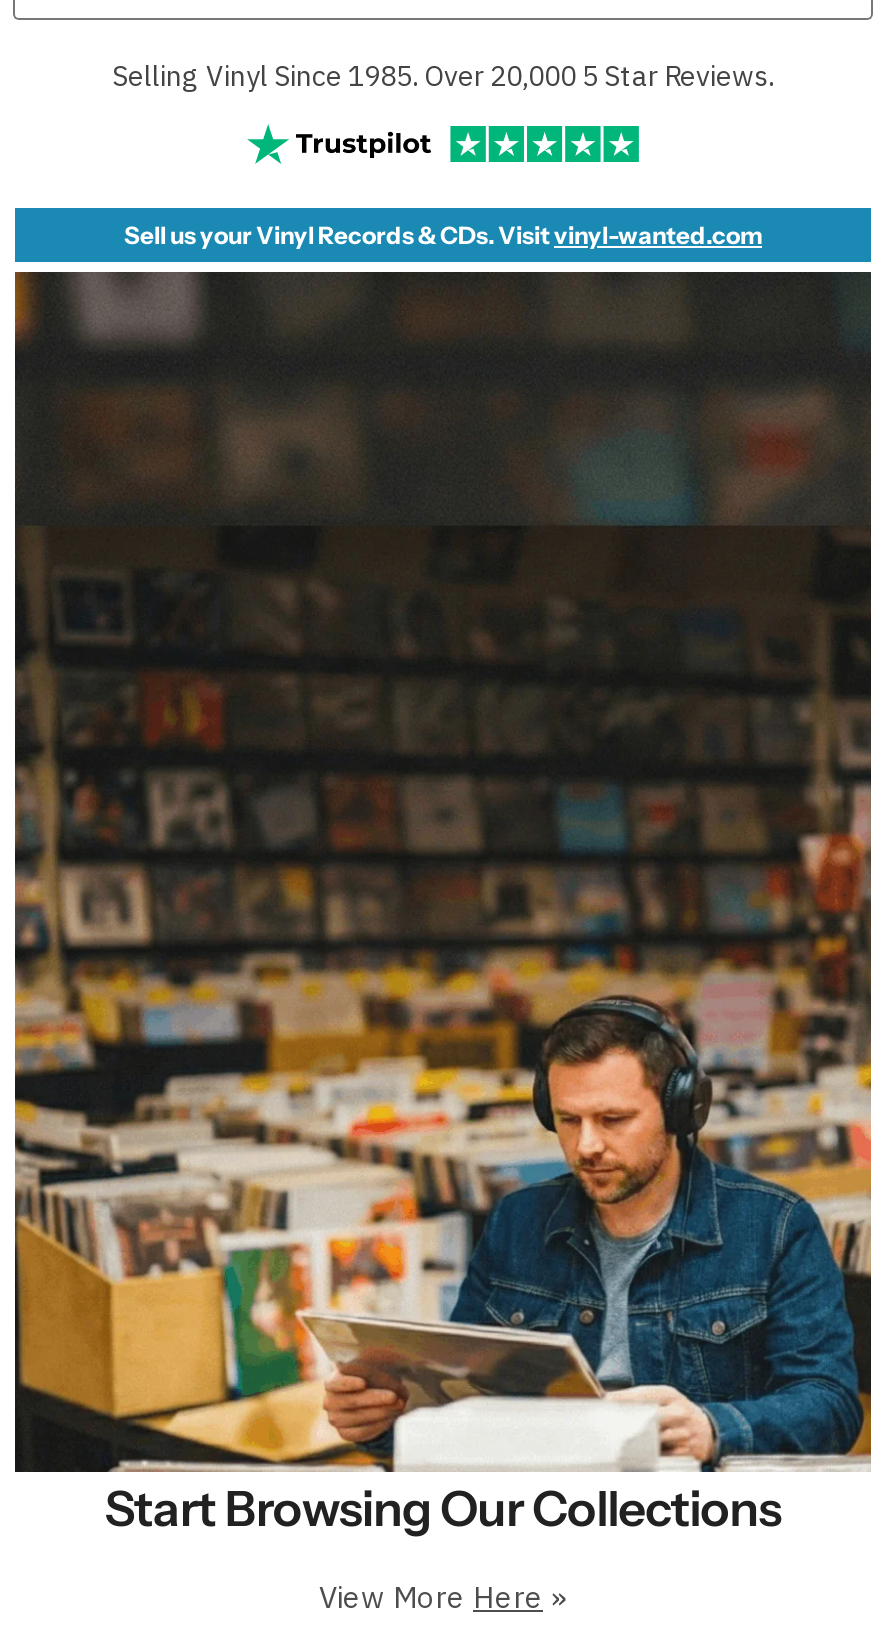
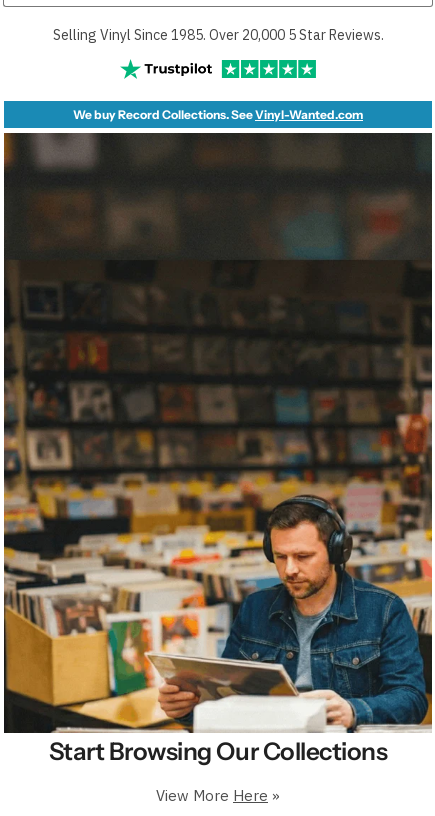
[124,220,762,250] Sell us your Vinyl Records & CDs. Visitvinyl-wanted.com -> [73,107,363,122] We buy Record Collections. SeeVinyl-Wanted.com

